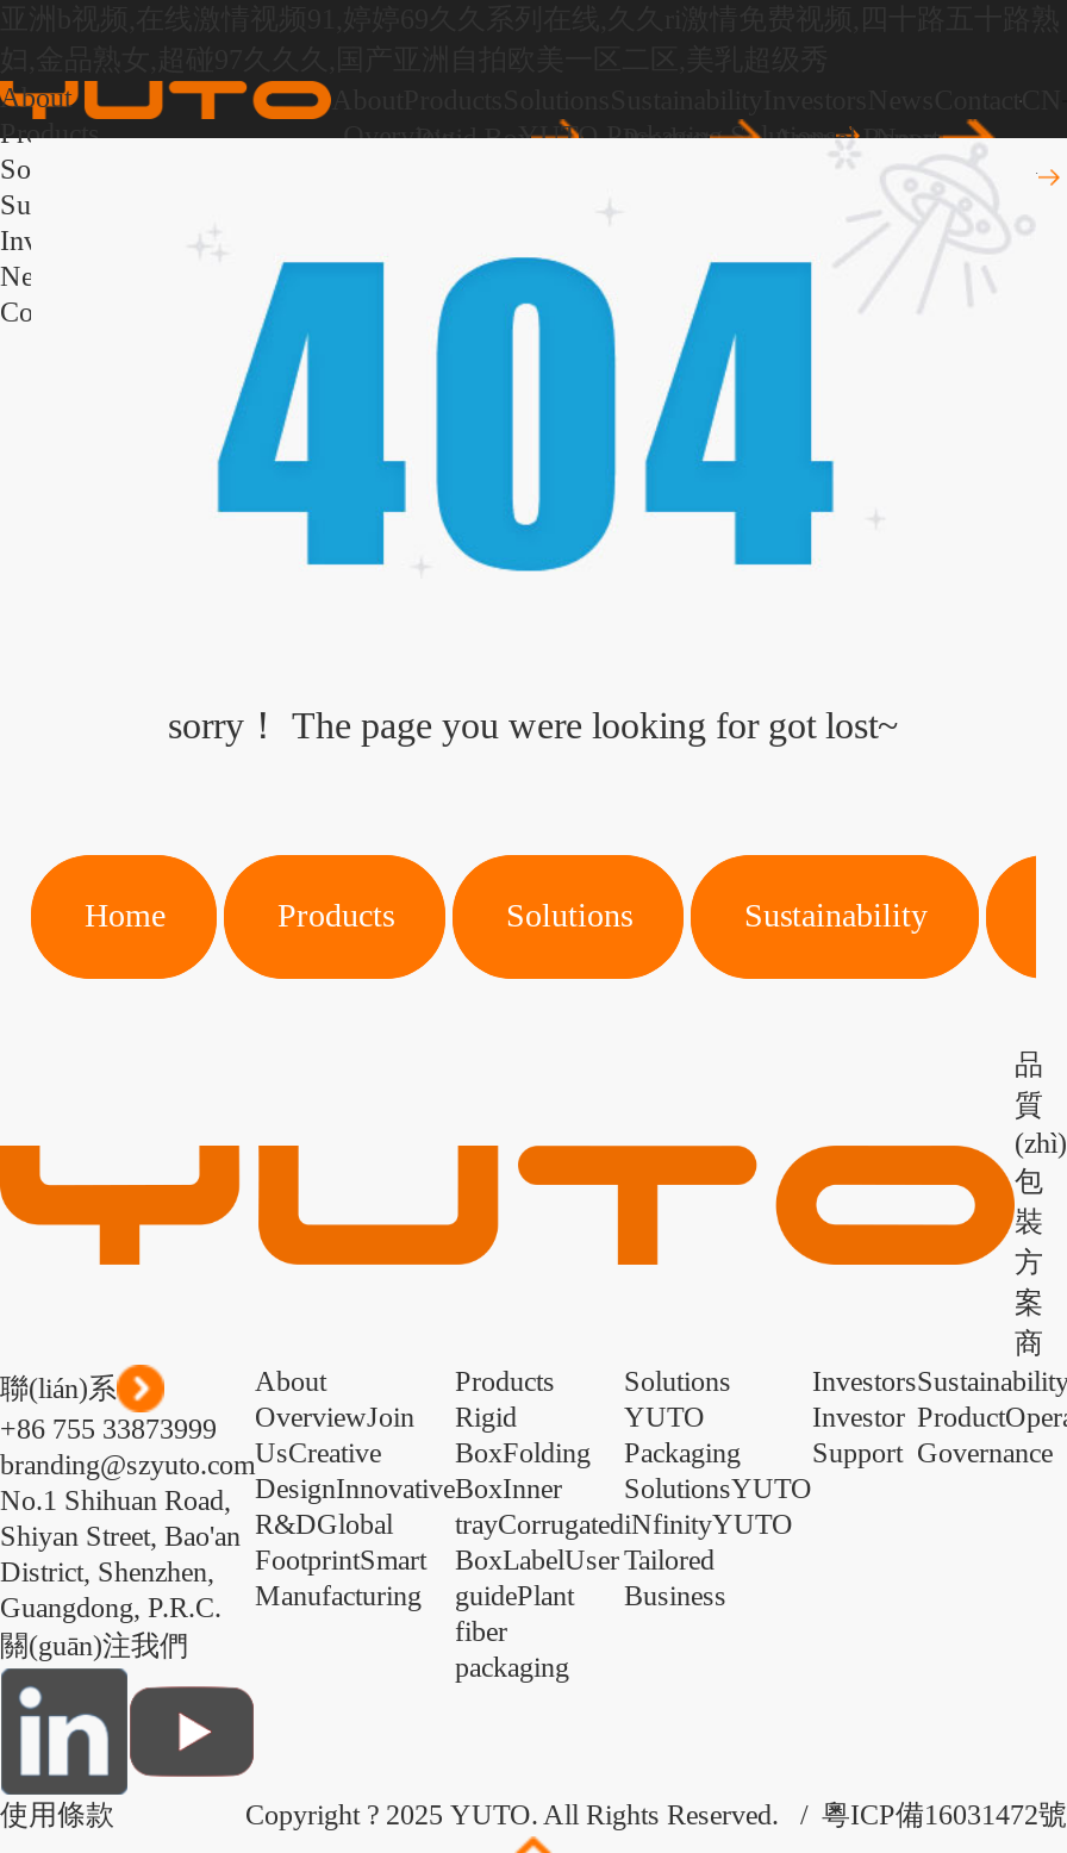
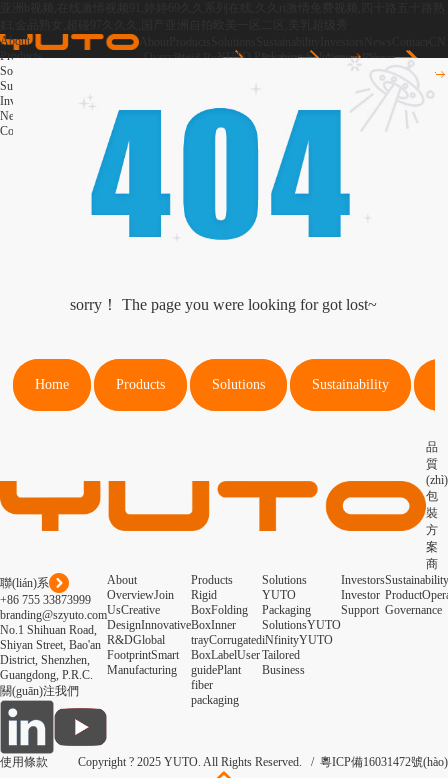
[245,1797,1067,1831] Copyright ? 2025 YUTO. All Rights Reserved. /粵ICP備16031472號 -> [78,755,448,769] Copyright ? 2025 YUTO. All Rights Reserved. /粵ICP備16031472號(hào)

